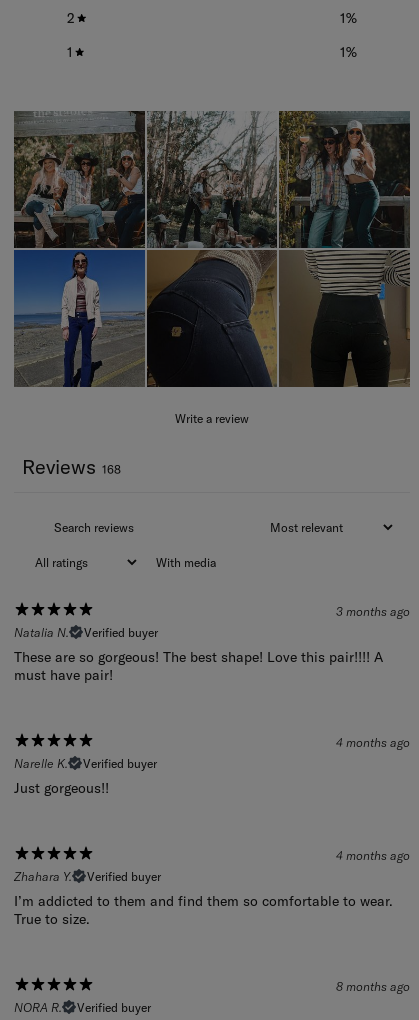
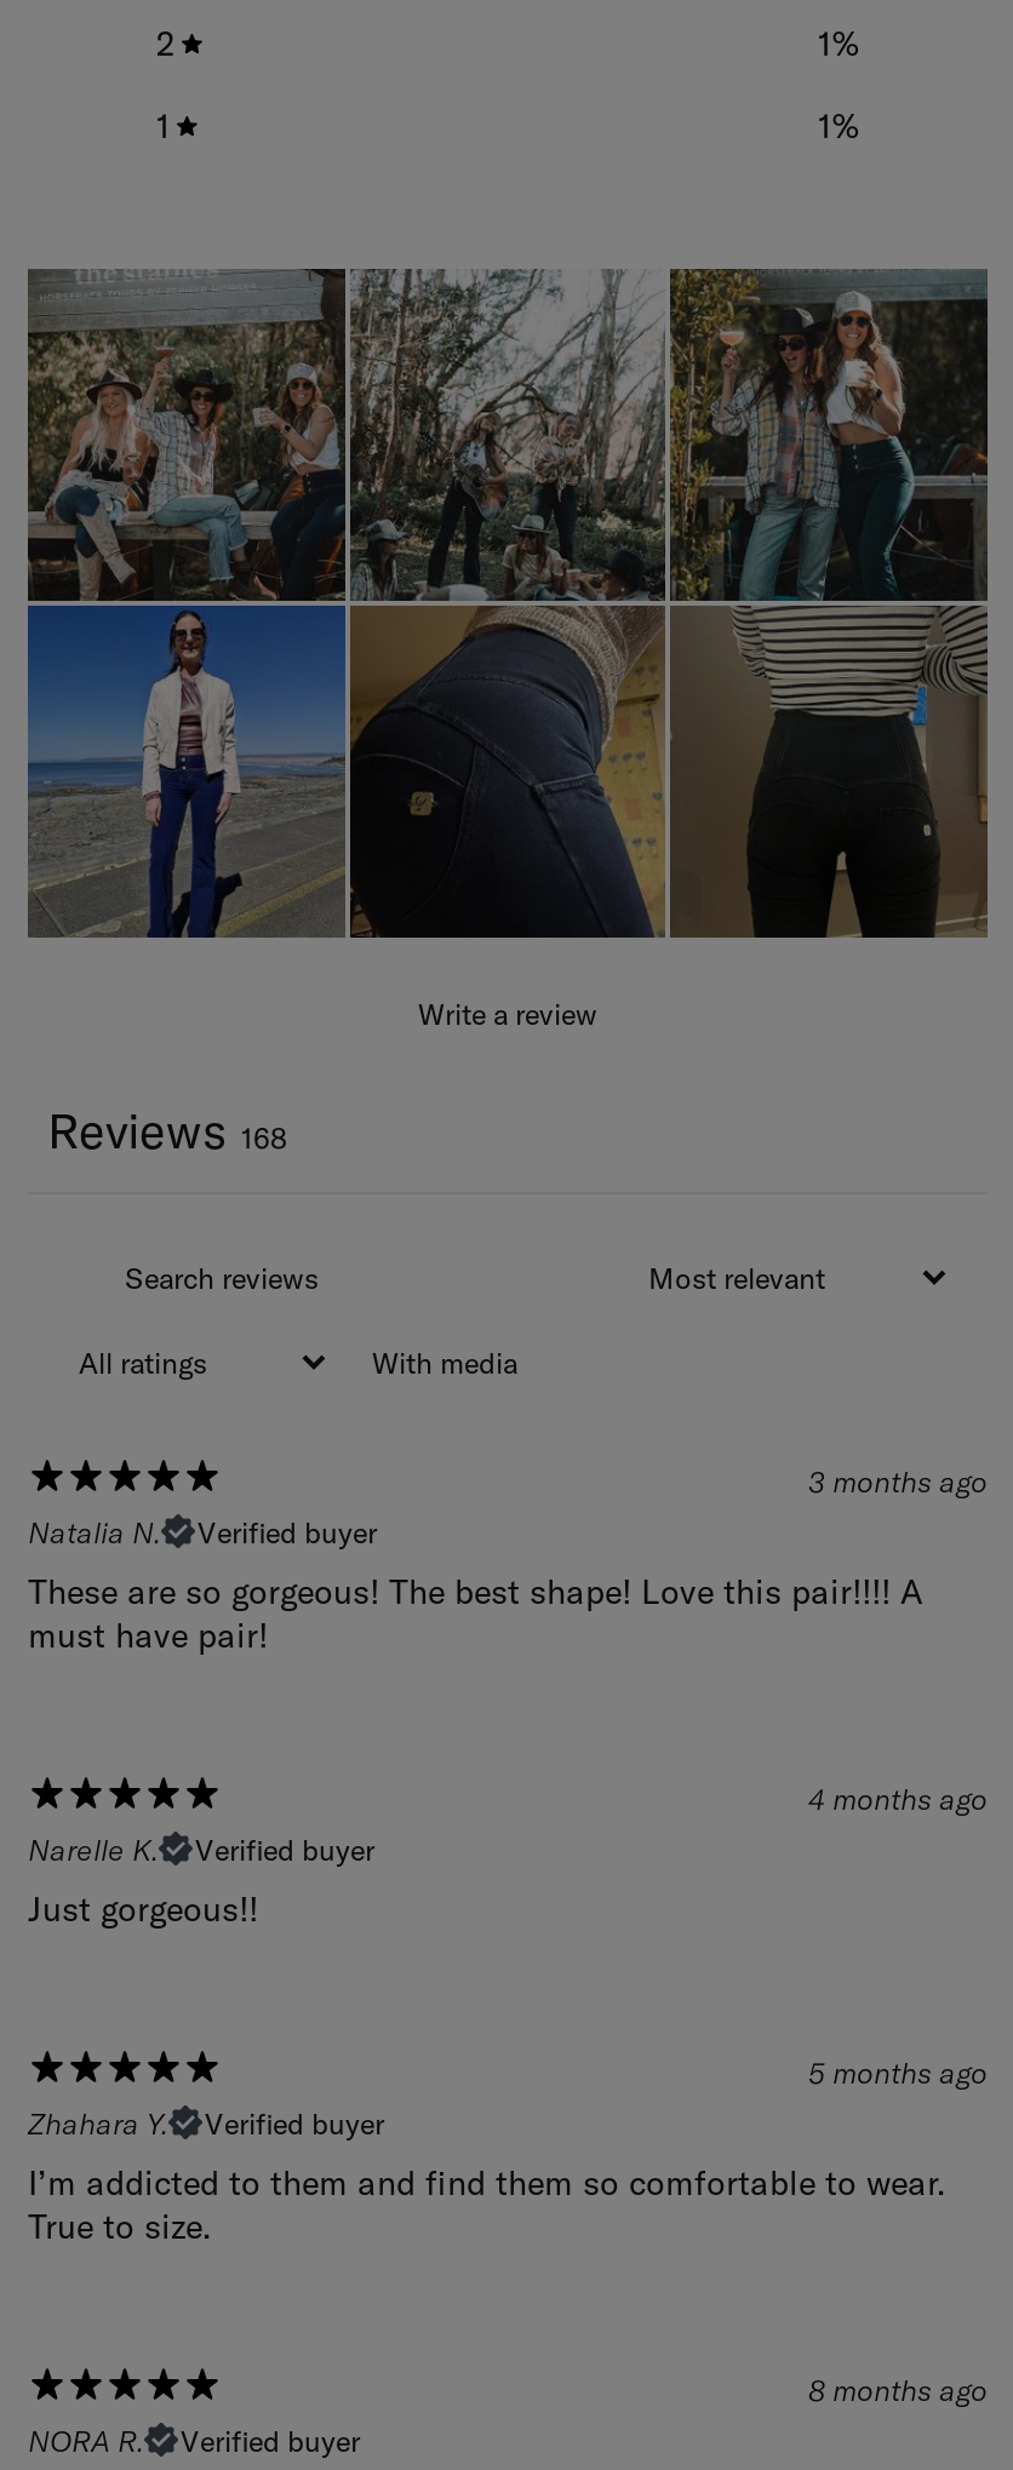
[336,848,410,863] 4 months ago -> [808,2055,988,2091] 5 months ago

